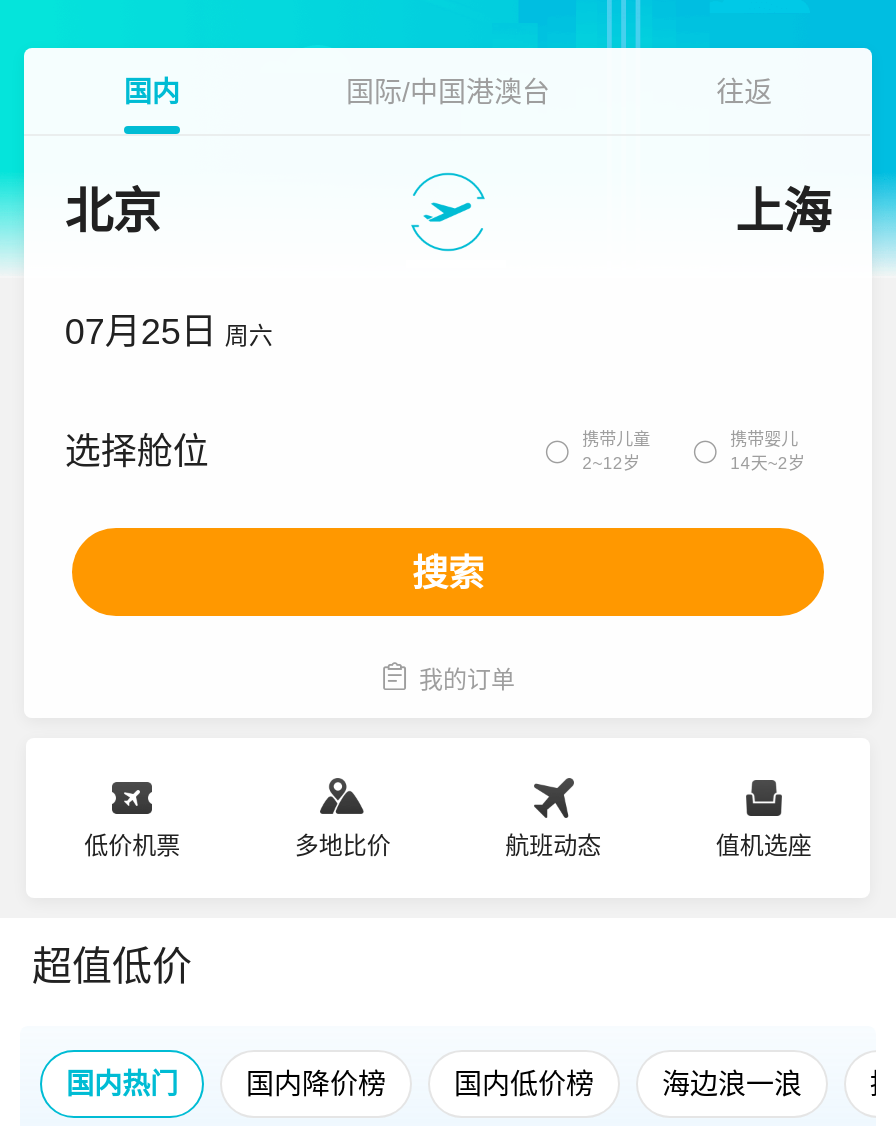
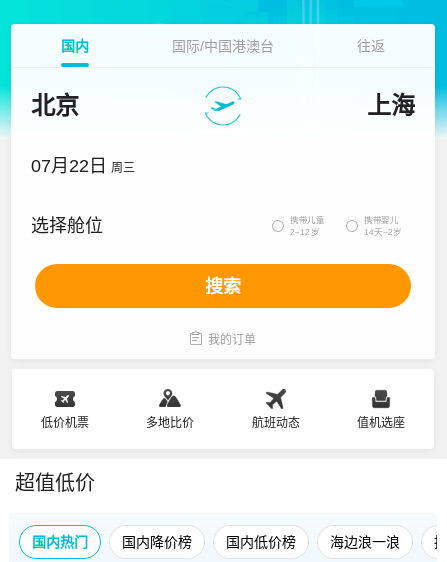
[65,312,273,352] 07月25日 周六 -> [31,156,135,176] 07月22日 周三

